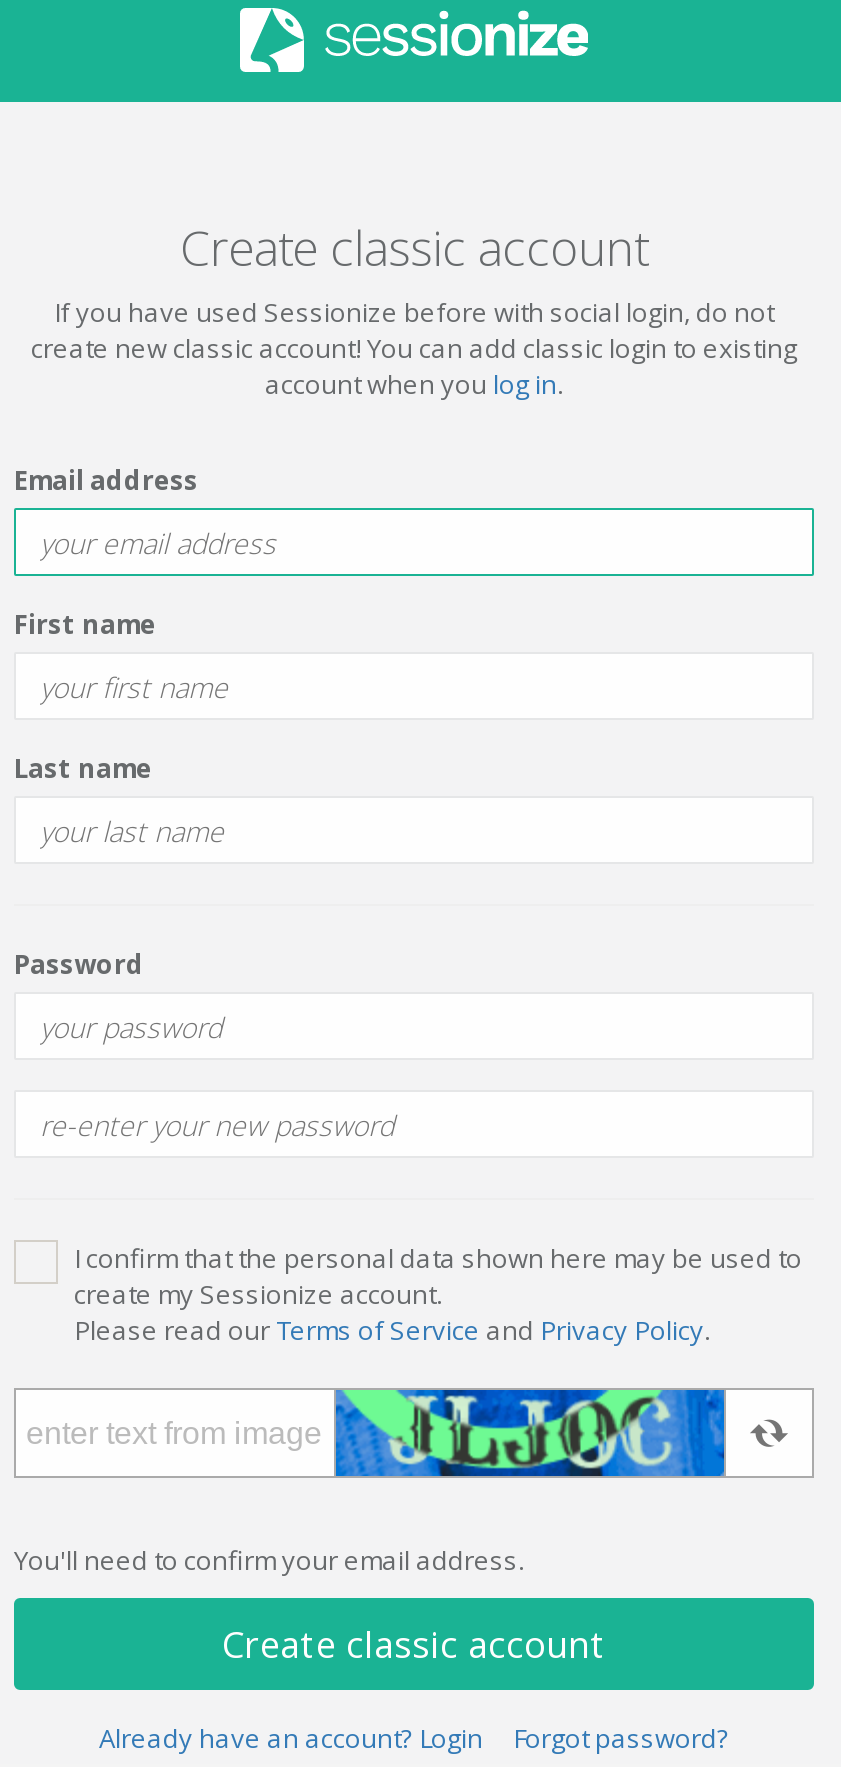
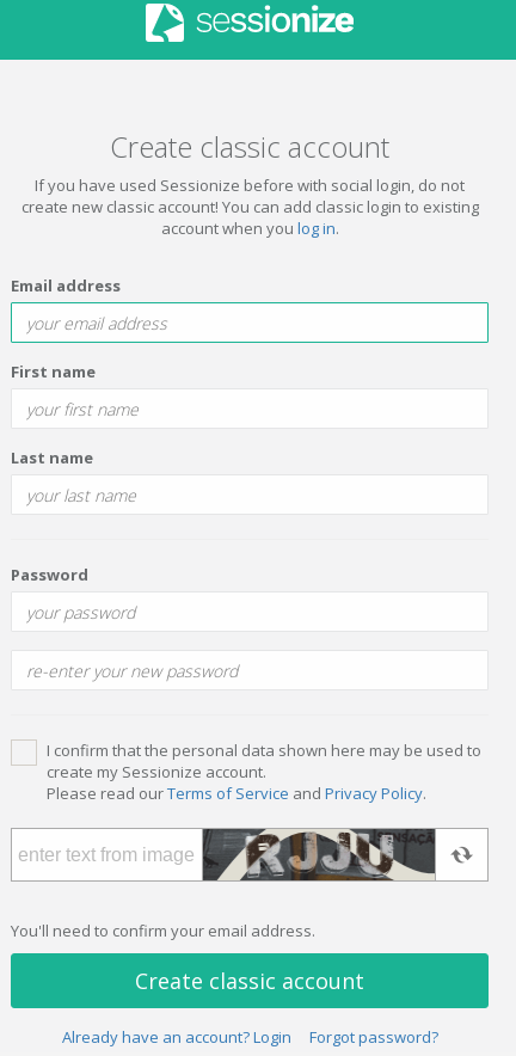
[334,1388,726,1478] [image] -> [202,828,436,882] [image]

